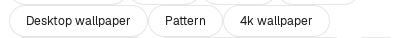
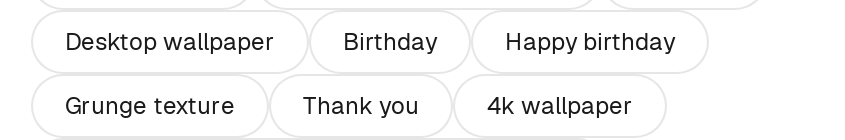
[165,12,206,28] Pattern -> [65,25,675,121] Birthday | Happy birthday | Grunge texture | Thank you

